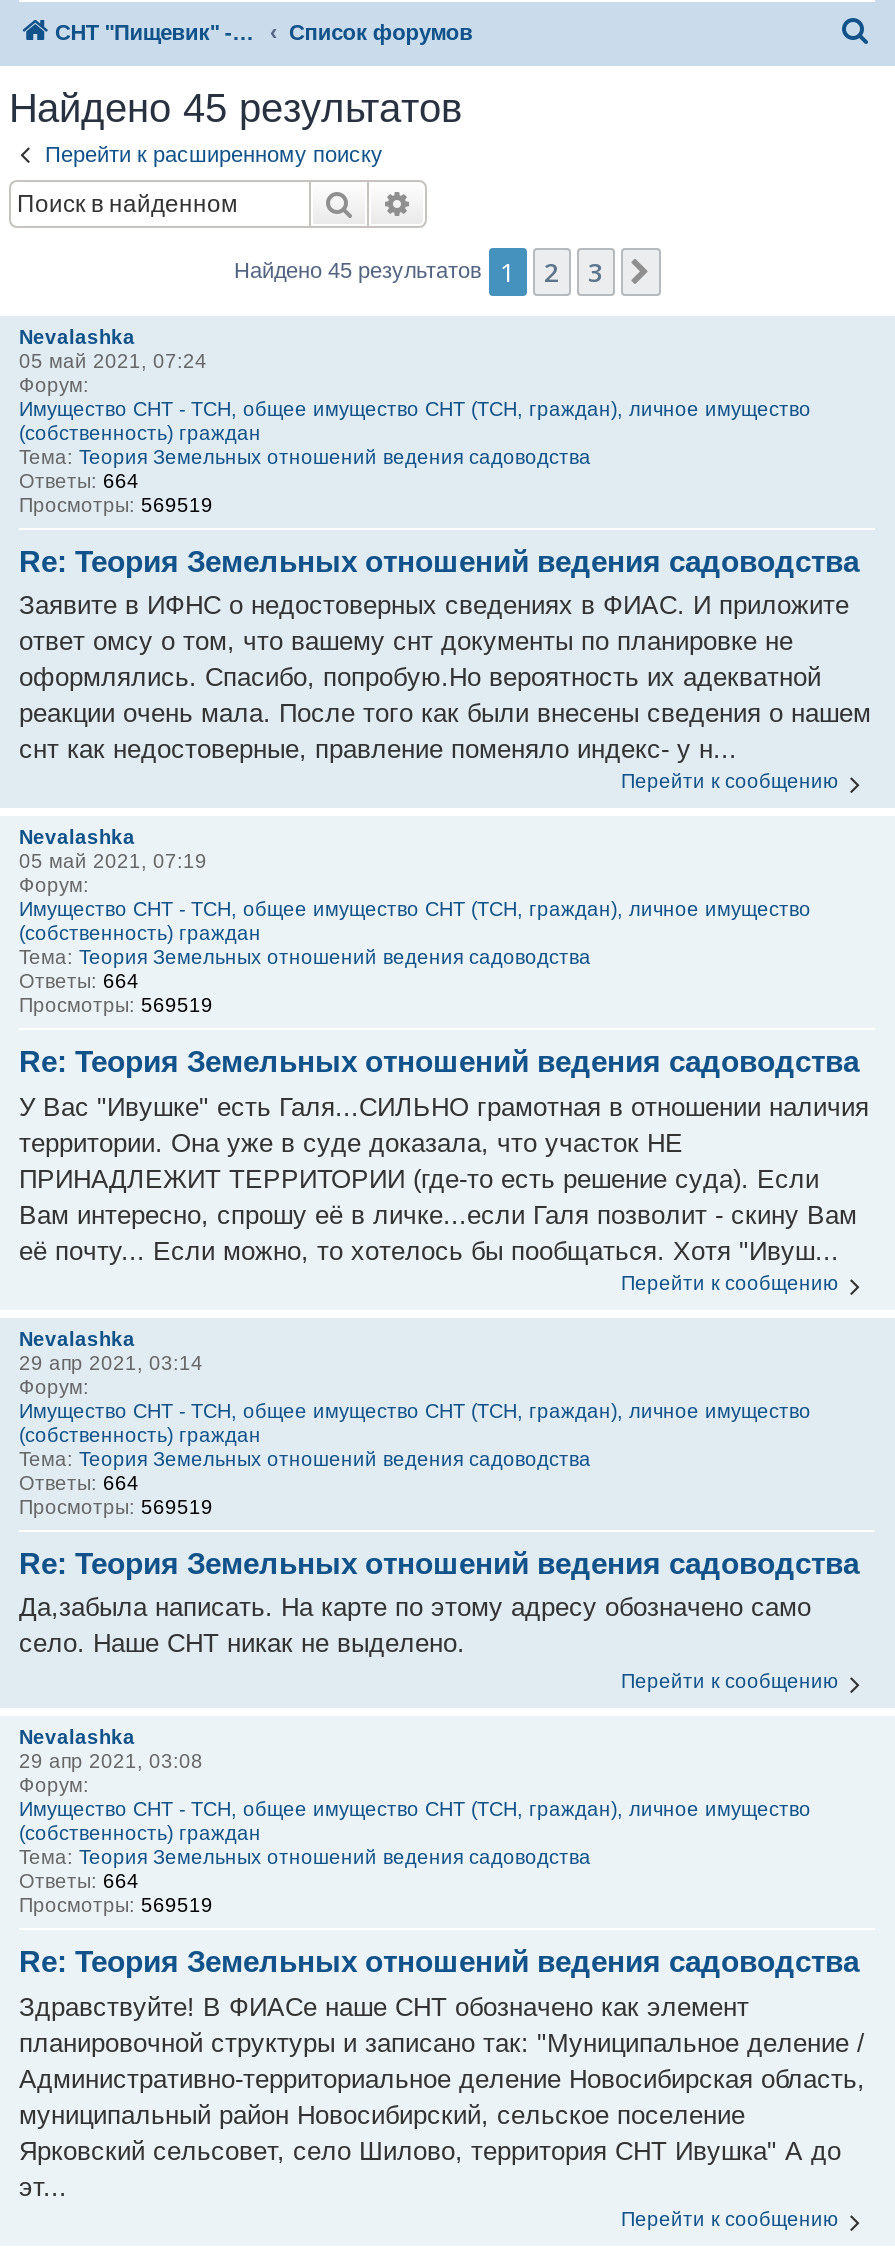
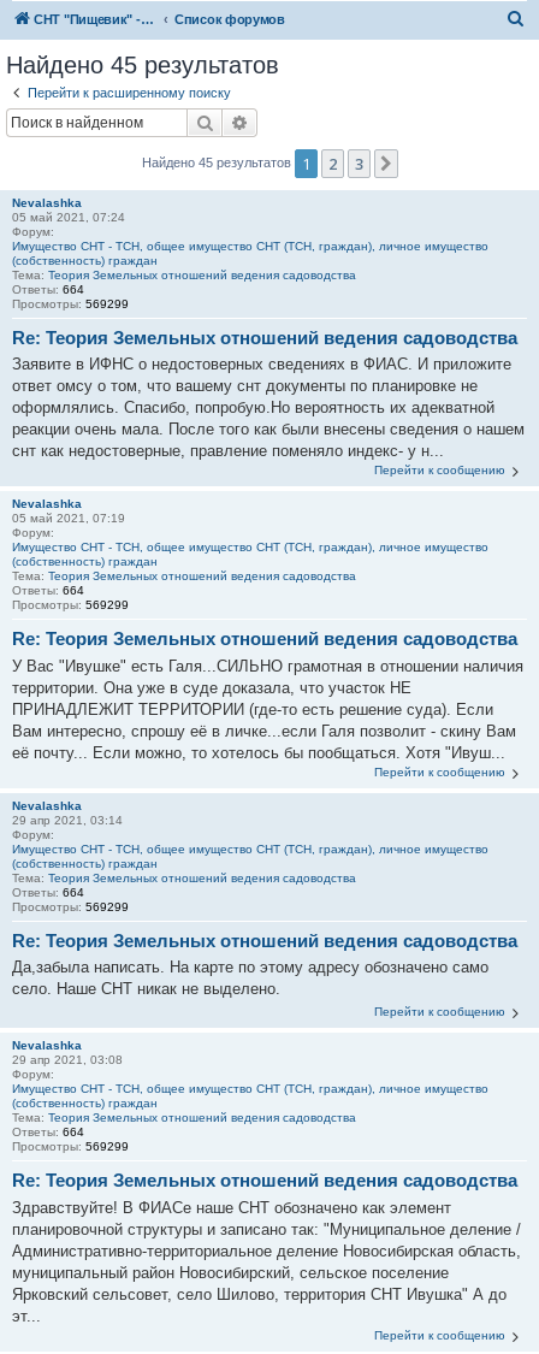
[19,493,213,515] Просмотры: 569519 -> [12,297,129,310] Просмотры: 569299
[19,994,213,1016] Просмотры: 569519 -> [12,598,129,611] Просмотры: 569299
[19,1495,213,1517] Просмотры: 569519 -> [12,900,129,913] Просмотры: 569299
[19,1894,213,1916] Просмотры: 569519 -> [12,1140,129,1153] Просмотры: 569299

